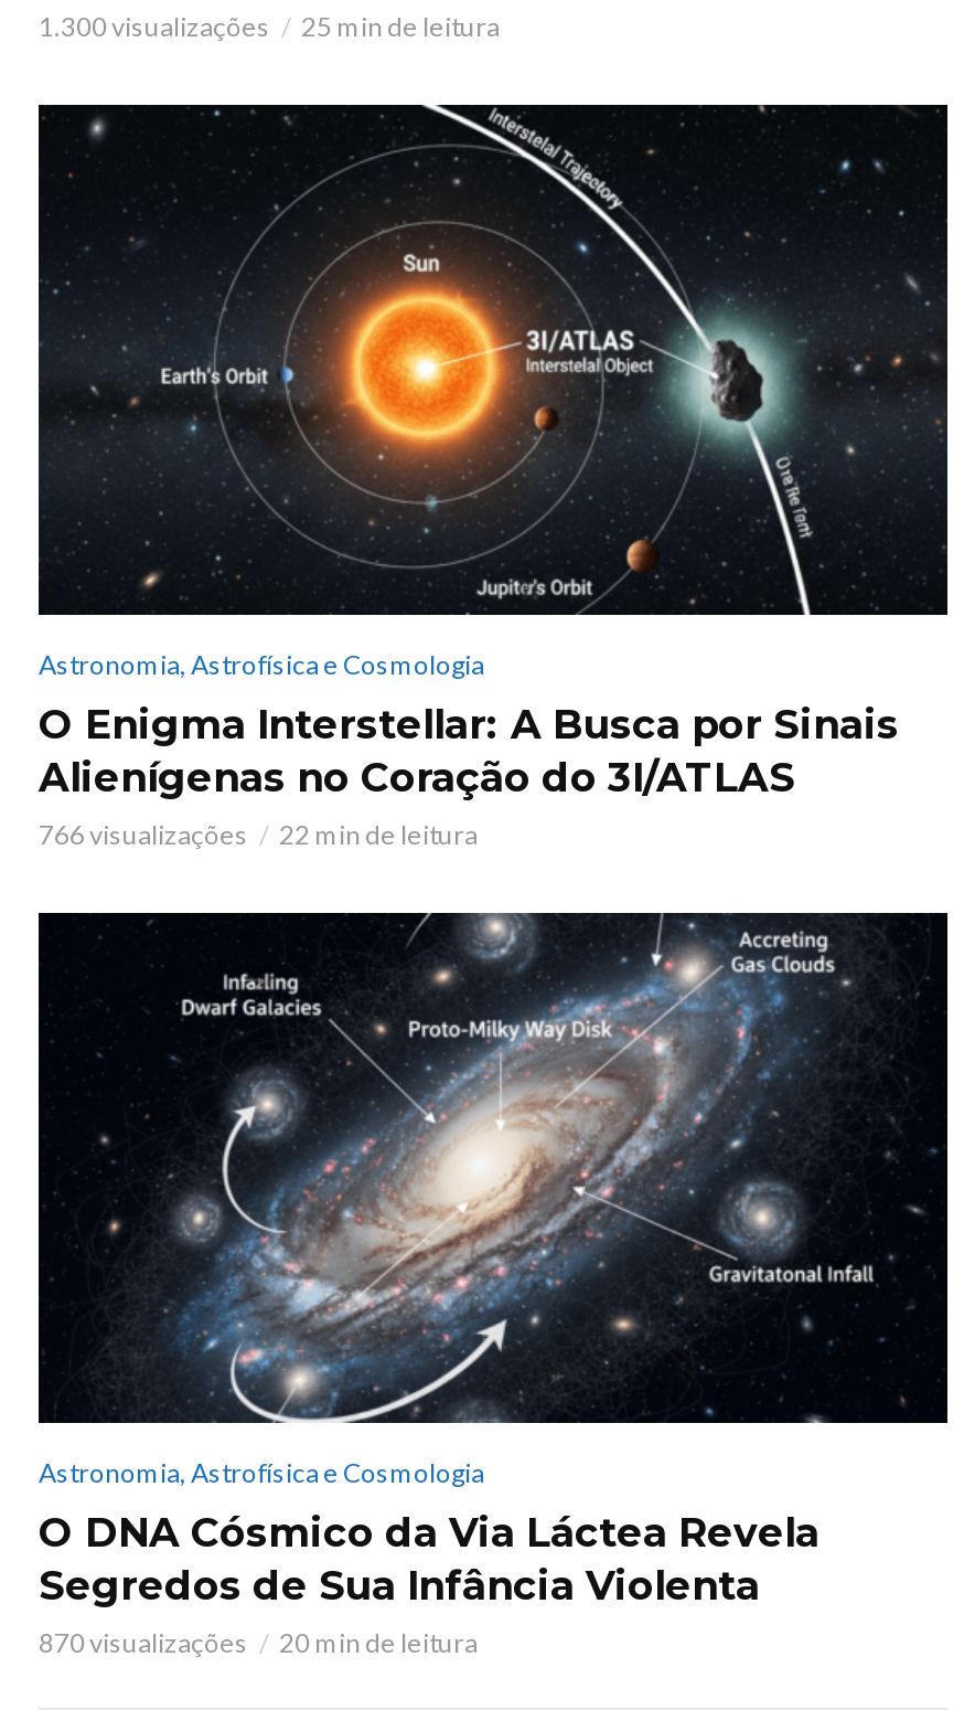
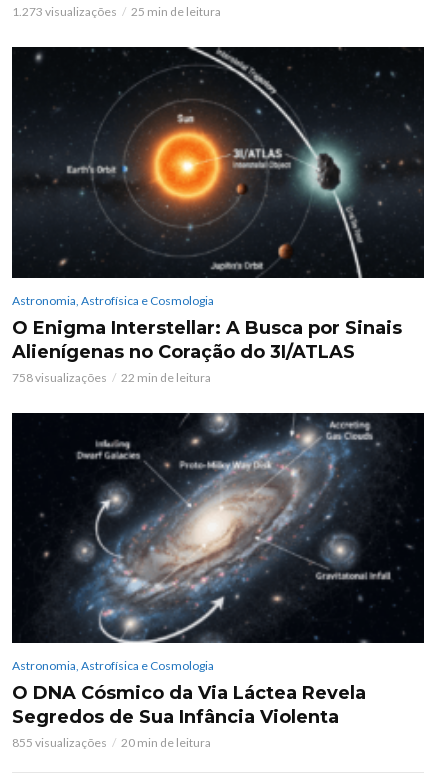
[39,9,270,42] 1.300 visualizações -> [12,4,117,19] 1.273 visualizações
[39,817,248,850] 766 visualizações -> [12,369,107,384] 758 visualizações
[39,1625,248,1658] 870 visualizações -> [12,735,107,750] 855 visualizações

